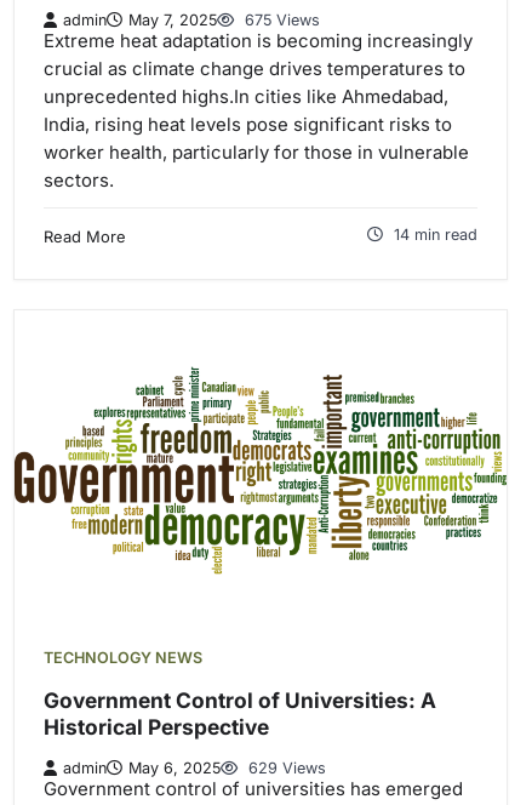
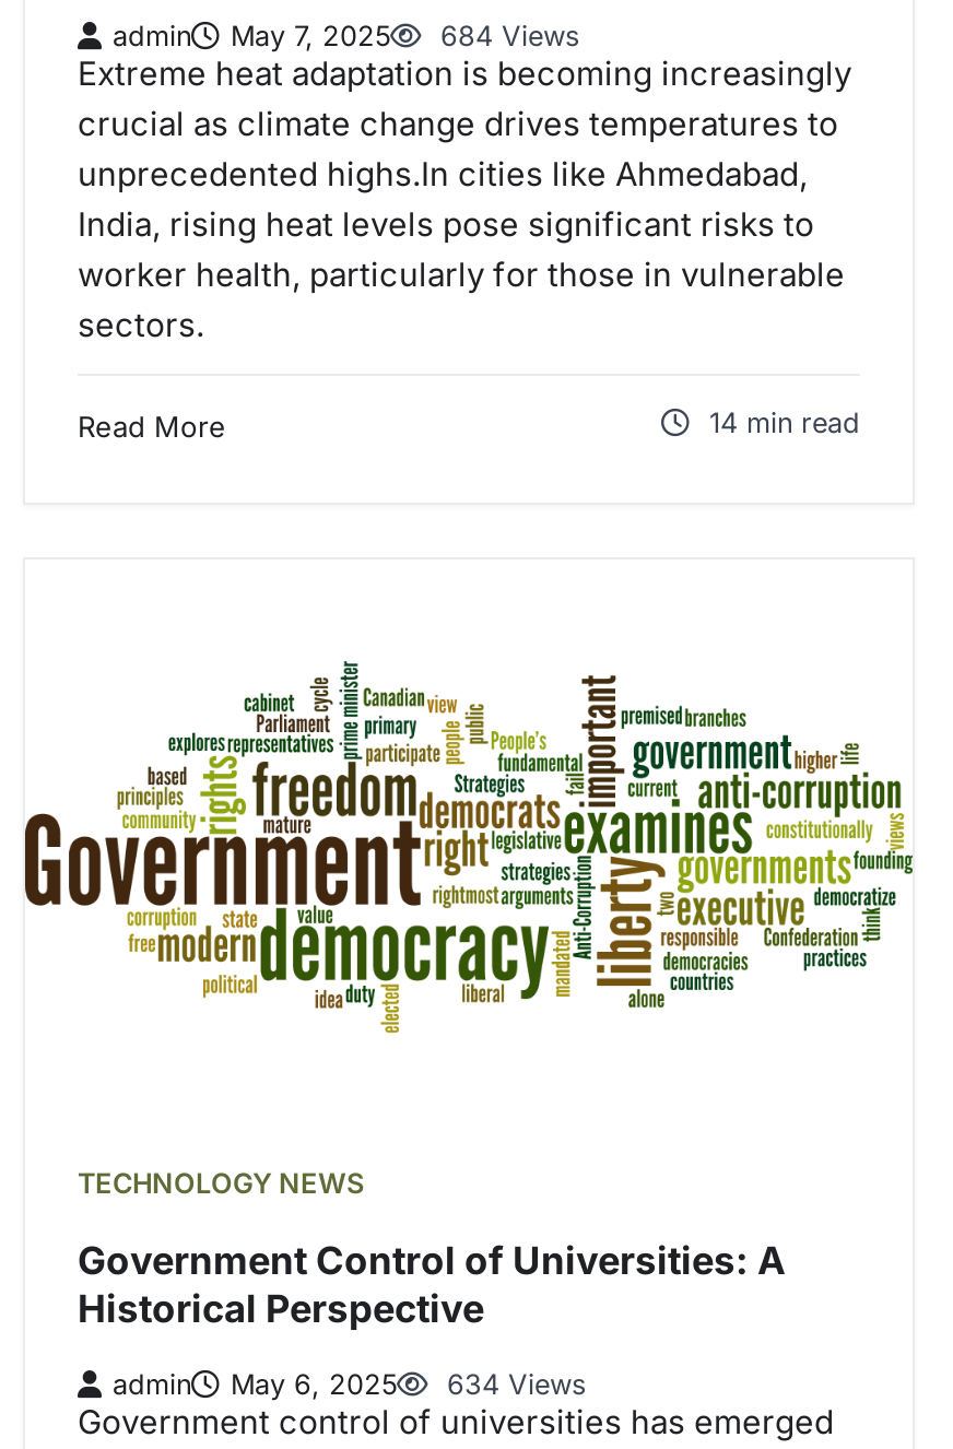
[63,11,320,30] admin May 7, 2025 675 Views -> [113,19,580,52] admin May 7, 2025 684 Views
[63,759,326,777] admin May 6, 2025 629 Views -> [113,1367,587,1400] admin May 6, 2025 634 Views

